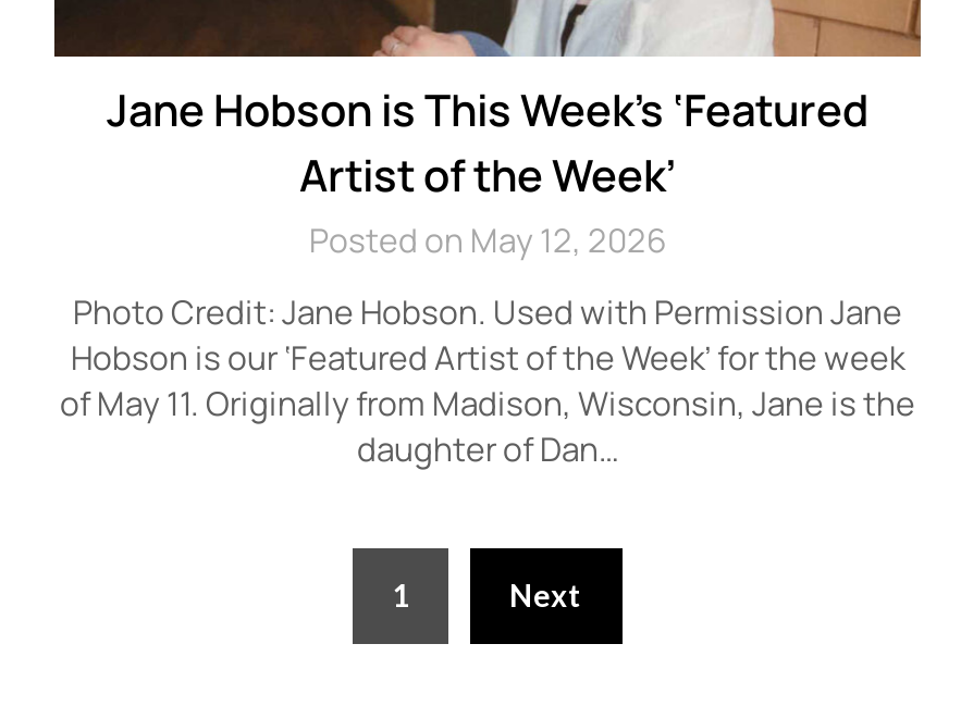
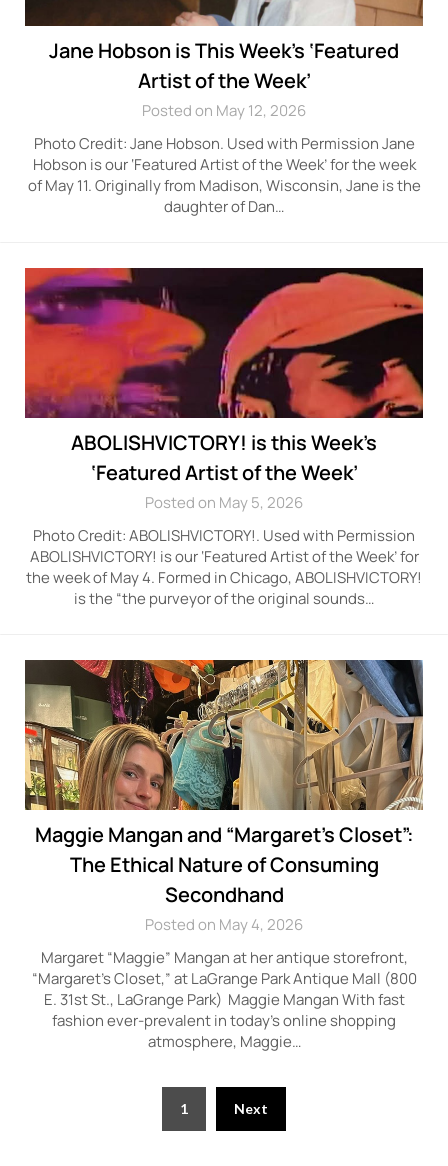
none -> [24,252,424,609] [image] | ABOLISHVICTORY! is this Week’s | ‘Featured Artist of the Week’ | Posted on May 5, 2026 | Photo Credit: ABOLISHVICTORY!. Used with Permission | ABOLISHVICTORY! is our ‘Featured Artist of the Week’ for | the week of May 4. Formed in Chicago, ABOLISHVICTORY! | is the “the purveyor of the original sounds…
none -> [24,659,424,1052] [image] | Maggie Mangan and “Margaret’s Closet”: | The Ethical Nature of Consuming | Secondhand | Posted on May 4, 2026 | Margaret “Maggie” Mangan at her antique storefront, | “Margaret’s Closet,” at LaGrange Park Antique Mall (800 | E. 31st St., LaGrange Park) Maggie Mangan With fast | fashion ever-prevalent in today’s online shopping | atmosphere, Maggie…

